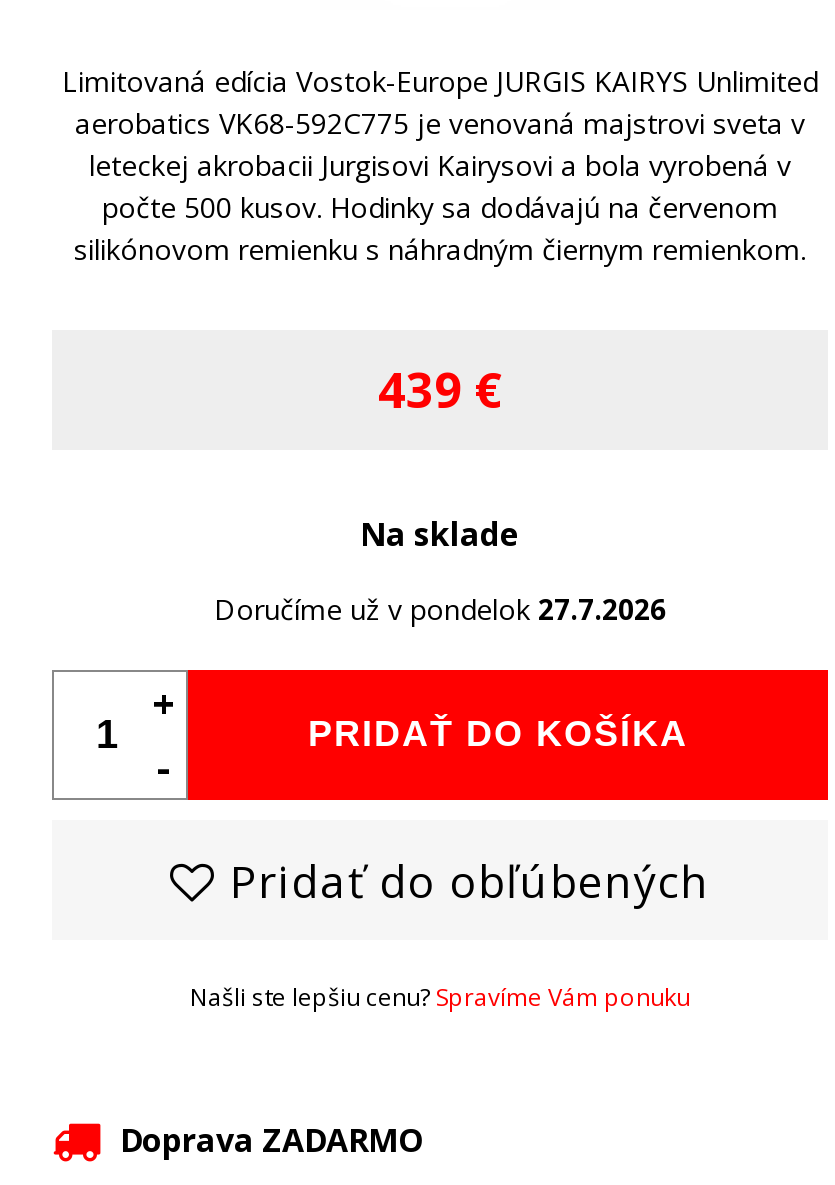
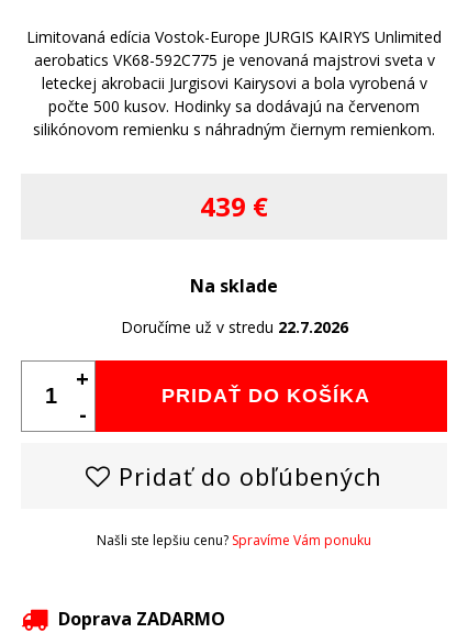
[214,590,666,628] Doručíme už v pondelok 27.7.2026 -> [120,316,348,337] Doručíme už v stredu 22.7.2026

